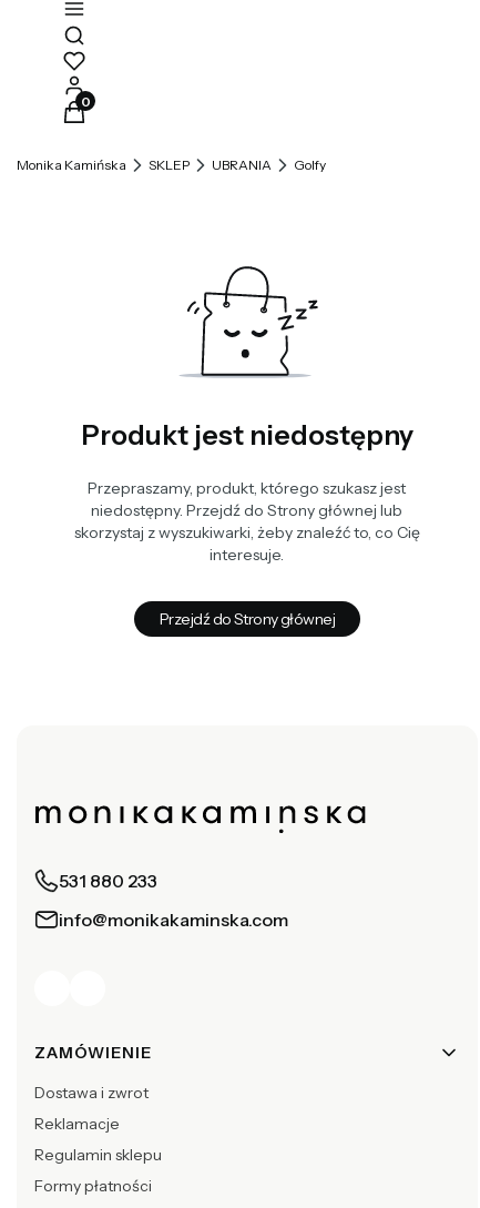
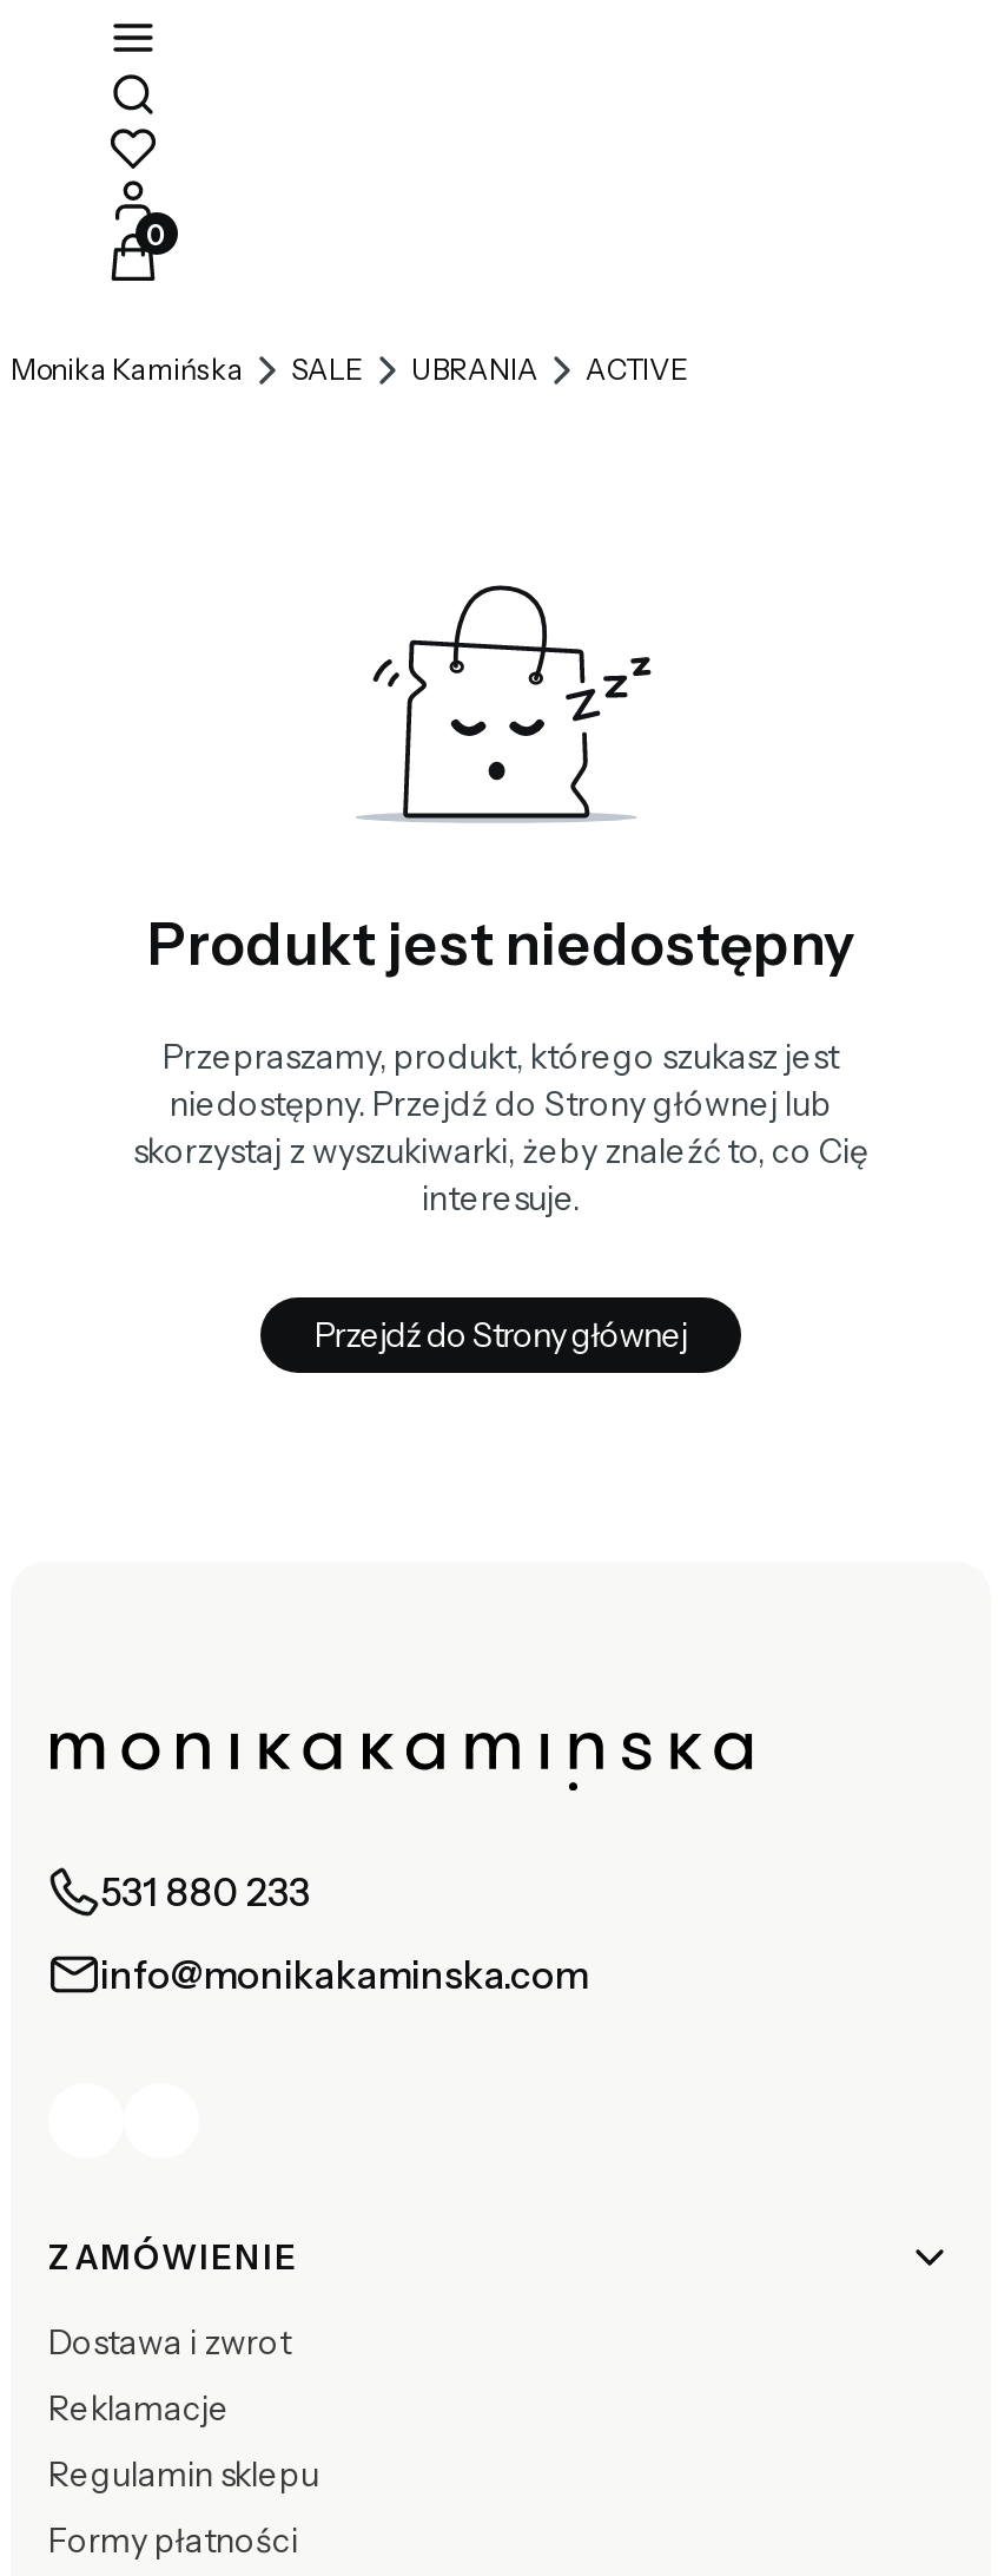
[149,157,190,174] SKLEP -> [291,353,364,388] SALE
[294,157,326,174] Golfy -> [586,353,689,388] ACTIVE

